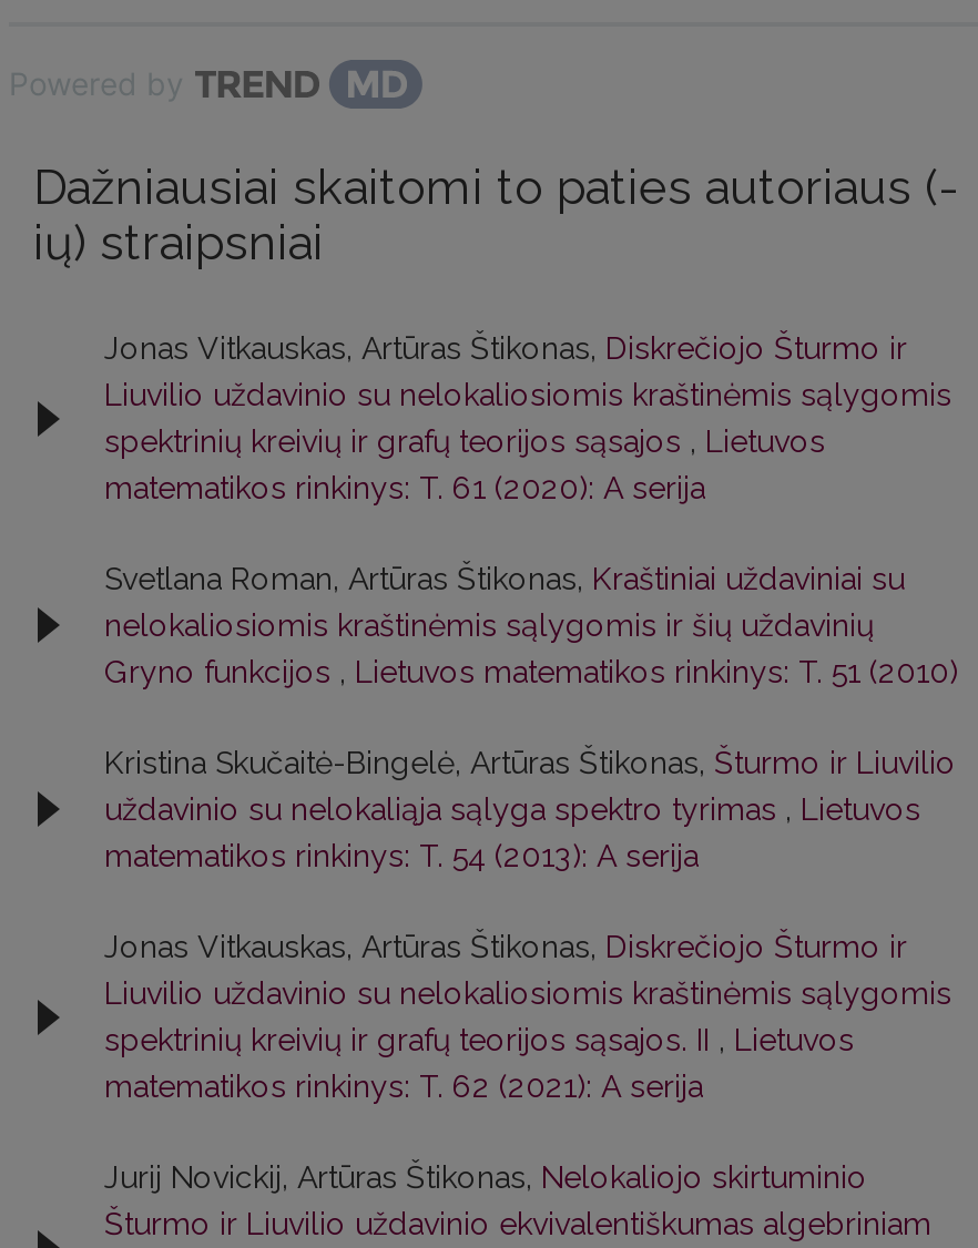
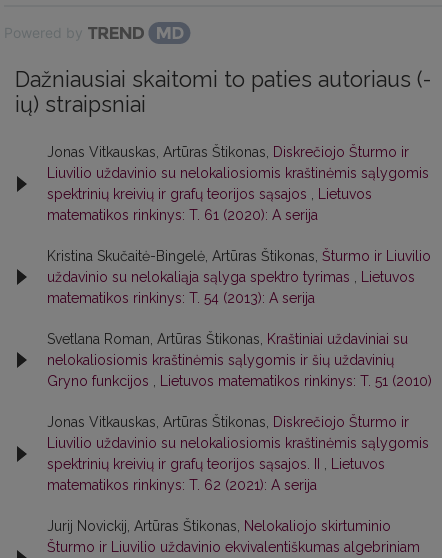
moved [104,560,958,689] -> [47,331,432,389]: Svetlana Roman, Artūras Štikonas, Kraštiniai uždaviniai su | nelokaliosiomis kraštinėmis sąlygomis ir šių uždavinių | Gryno funkcijos, Lietuvos matematikos rinkinys: T. 51 (2010)
moved [104,744,956,872] -> [47,248,431,306]: Kristina Skučaitė-Bingelė, Artūras Štikonas, Šturmo ir Liuvilio | uždavinio su nelokaliąja sąlyga spektro tyrimas, Lietuvos | matematikos rinkinys: T. 54 (2013): A serija

